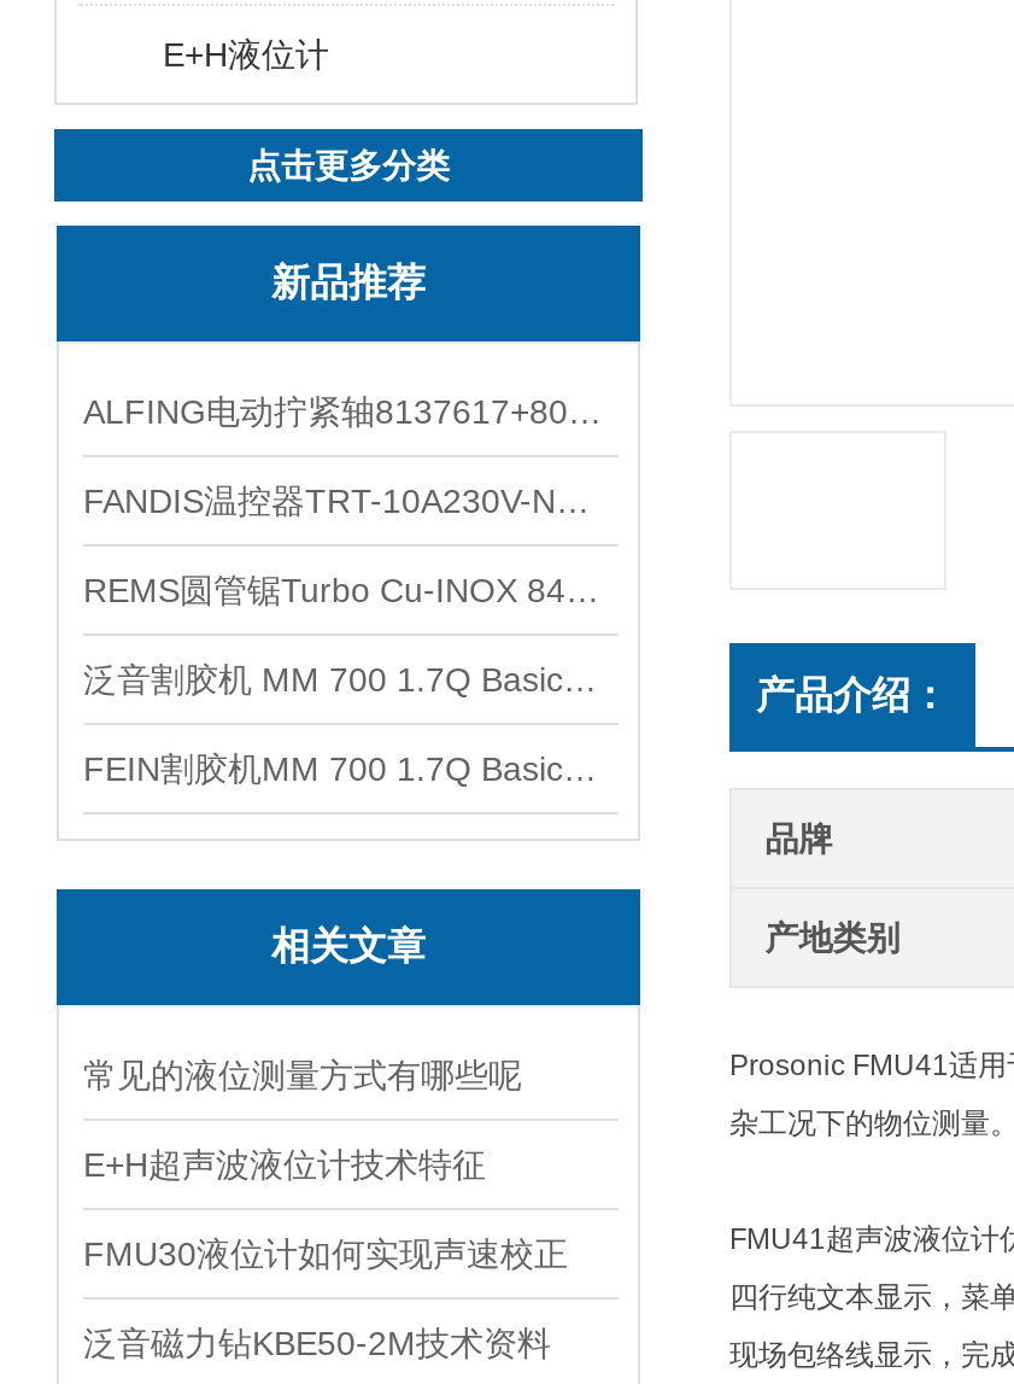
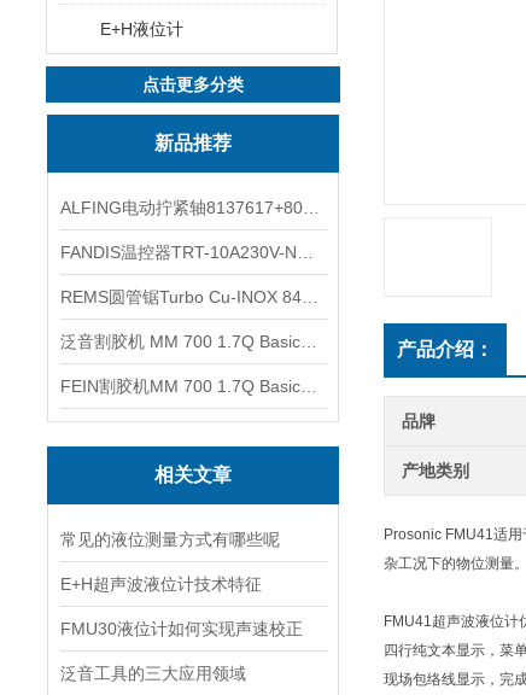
[83,1324,551,1362] 泛音磁力钻KBE50-2M技术资料 -> [60,664,246,683] 泛音工具的三大应用领域

